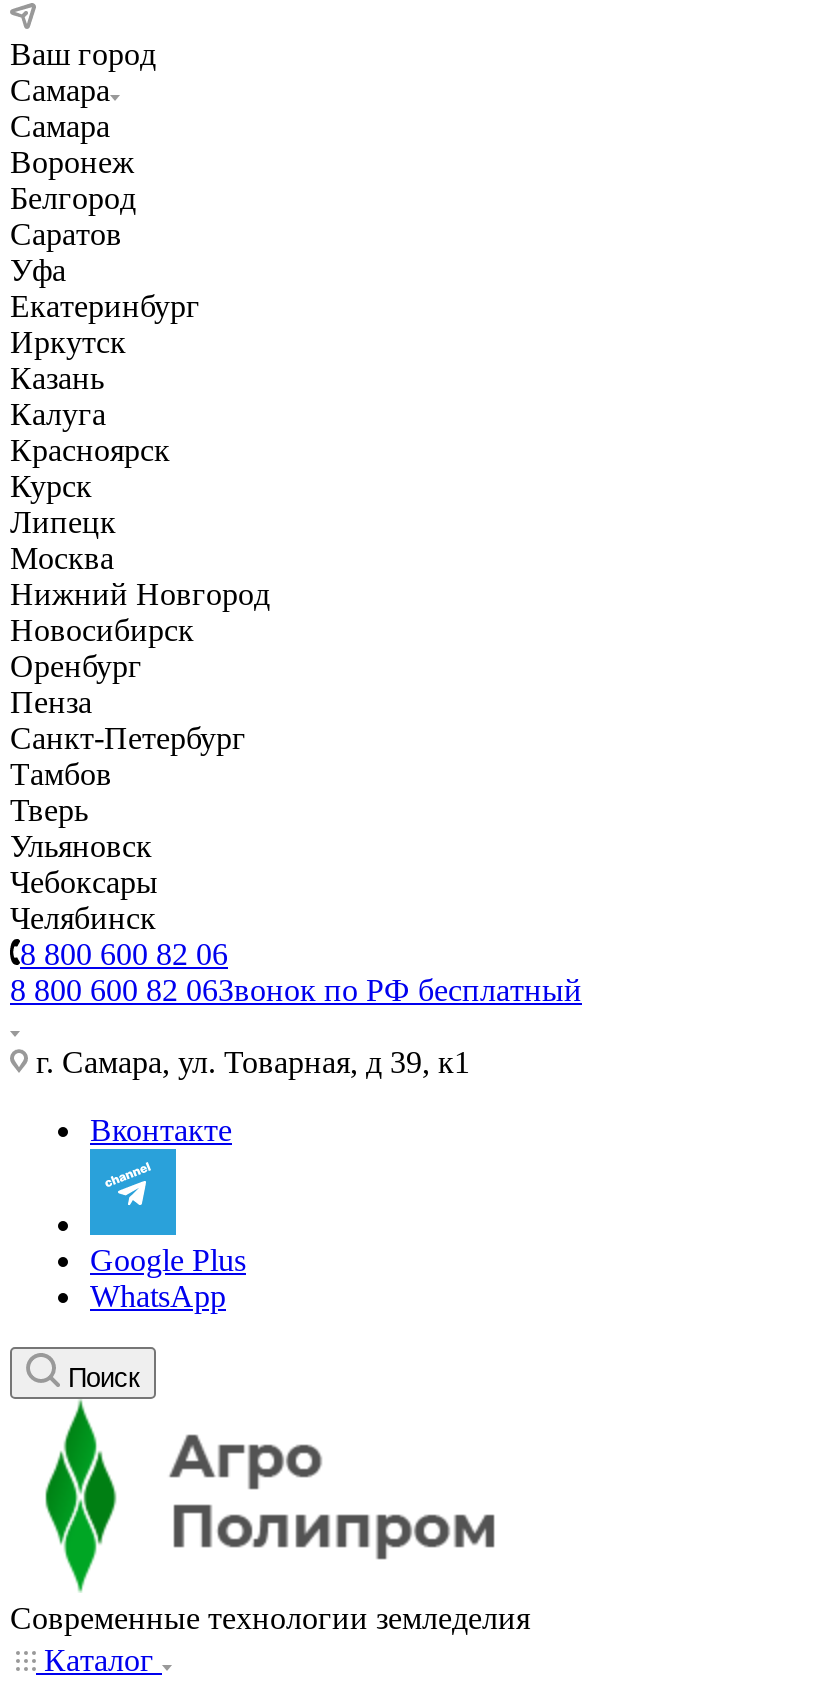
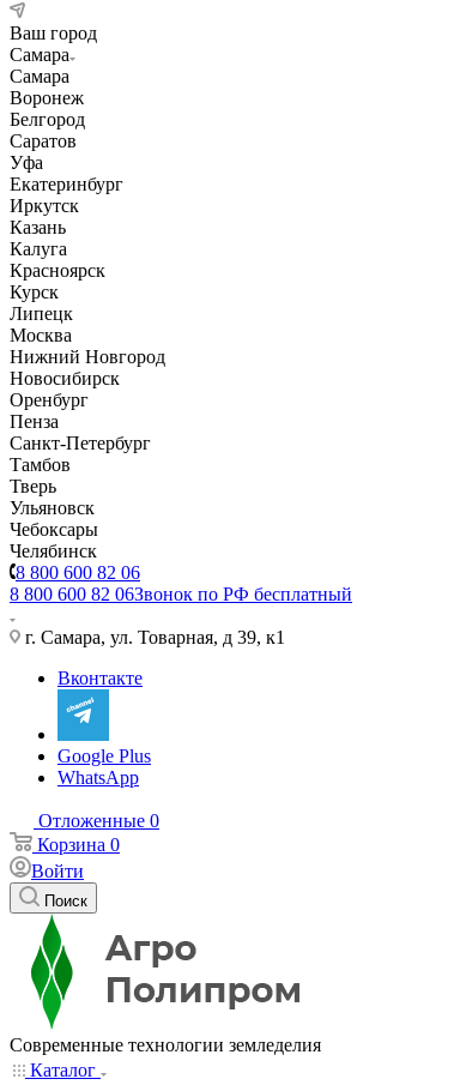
none -> [31,810,159,881] Отложенные 0 | Корзина 0 | Войти

